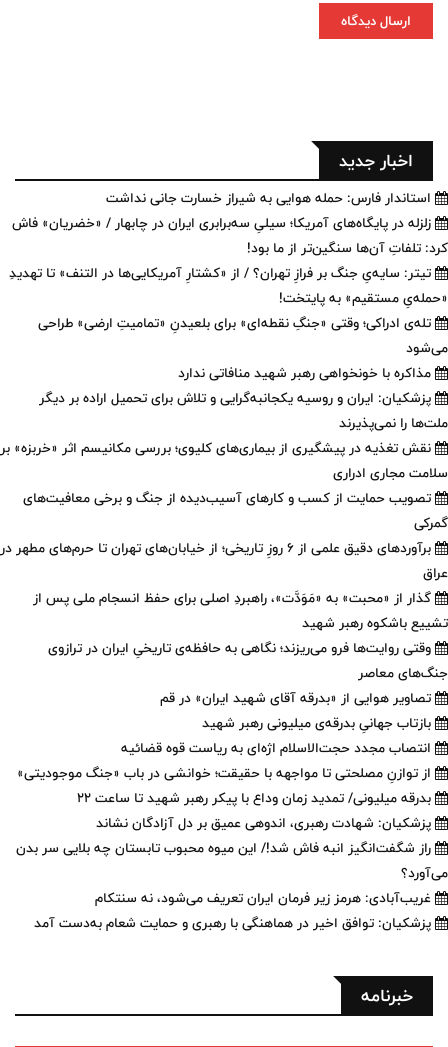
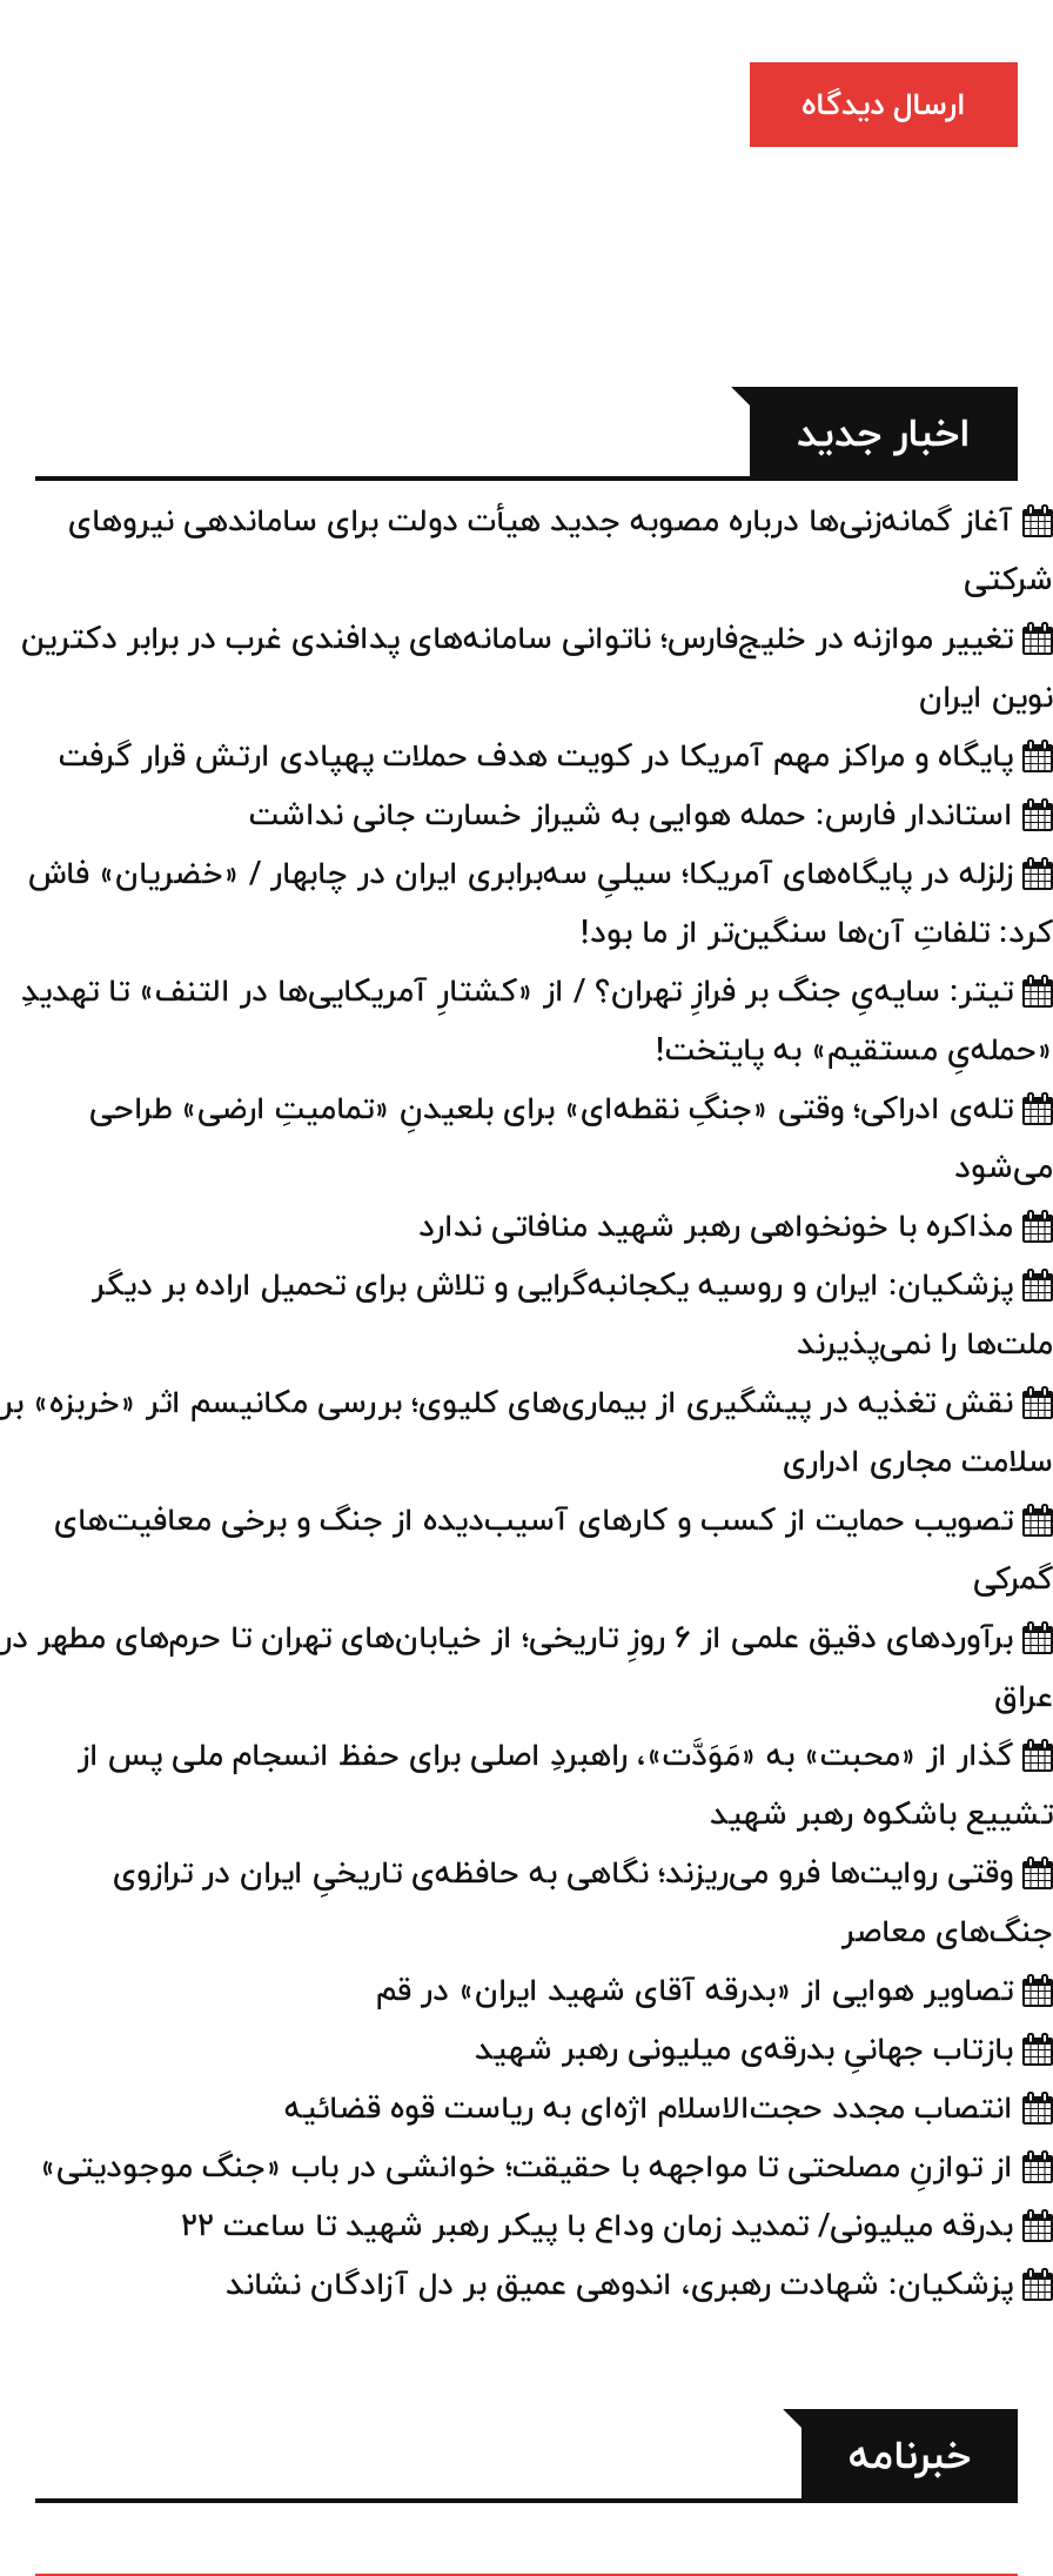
none -> [21,493,1053,784] آغاز گمانه‌زنی‌ها درباره مصوبه جدید هیأت دولت برای ساماندهی نیروهای | شرکتی | تغییر موازنه در خلیج‌فارس؛ ناتوانی سامانه‌های پدافندی غرب در برابر دکترین | نوین ایران | پایگاه و مراکز مهم آمریکا در کویت هدف حملات پهپادی ارتش قرار گرفت
moved [0,186,448,835] -> [0,787,1053,2313]: استاندار فارس: حمله هوایی به شیراز خسارت جانی نداشت | زلزله در پایگاه‌های آمریکا؛ سیلیِ سه‌برابری ایران در چابهار / «خضریان» فاش | کرد: تلفاتِ آن‌ها سنگین‌تر از ما بود! | ... | از توازنِ مصلحتی تا مواجهه با حقیقت؛ خوانشی در باب «جنگ موجودیتی» | پزشکیان: شهادت رهبری، اندوهی عمیق بر دل آزادگان نشاند
[16,836,448,935] راز شگفت‌انگیز انبه فاش شد!/ این میوه محبوب تابستان چه بلایی سر بدن | می‌آورد؟ | غریب‌آبادی: هرمز زیر فرمان ایران تعریف می‌شود، نه سنتکام | پزشکیان: توافق اخیر در هماهنگی با رهبری و حمایت شعام به‌دست آمد -> none

